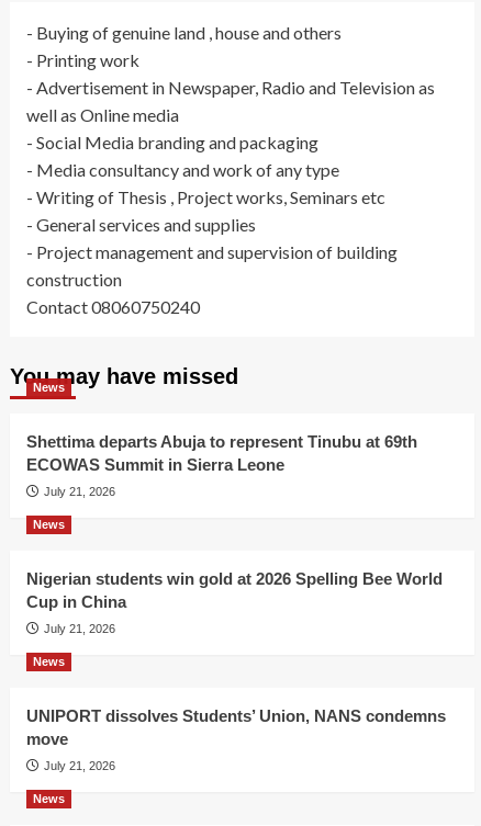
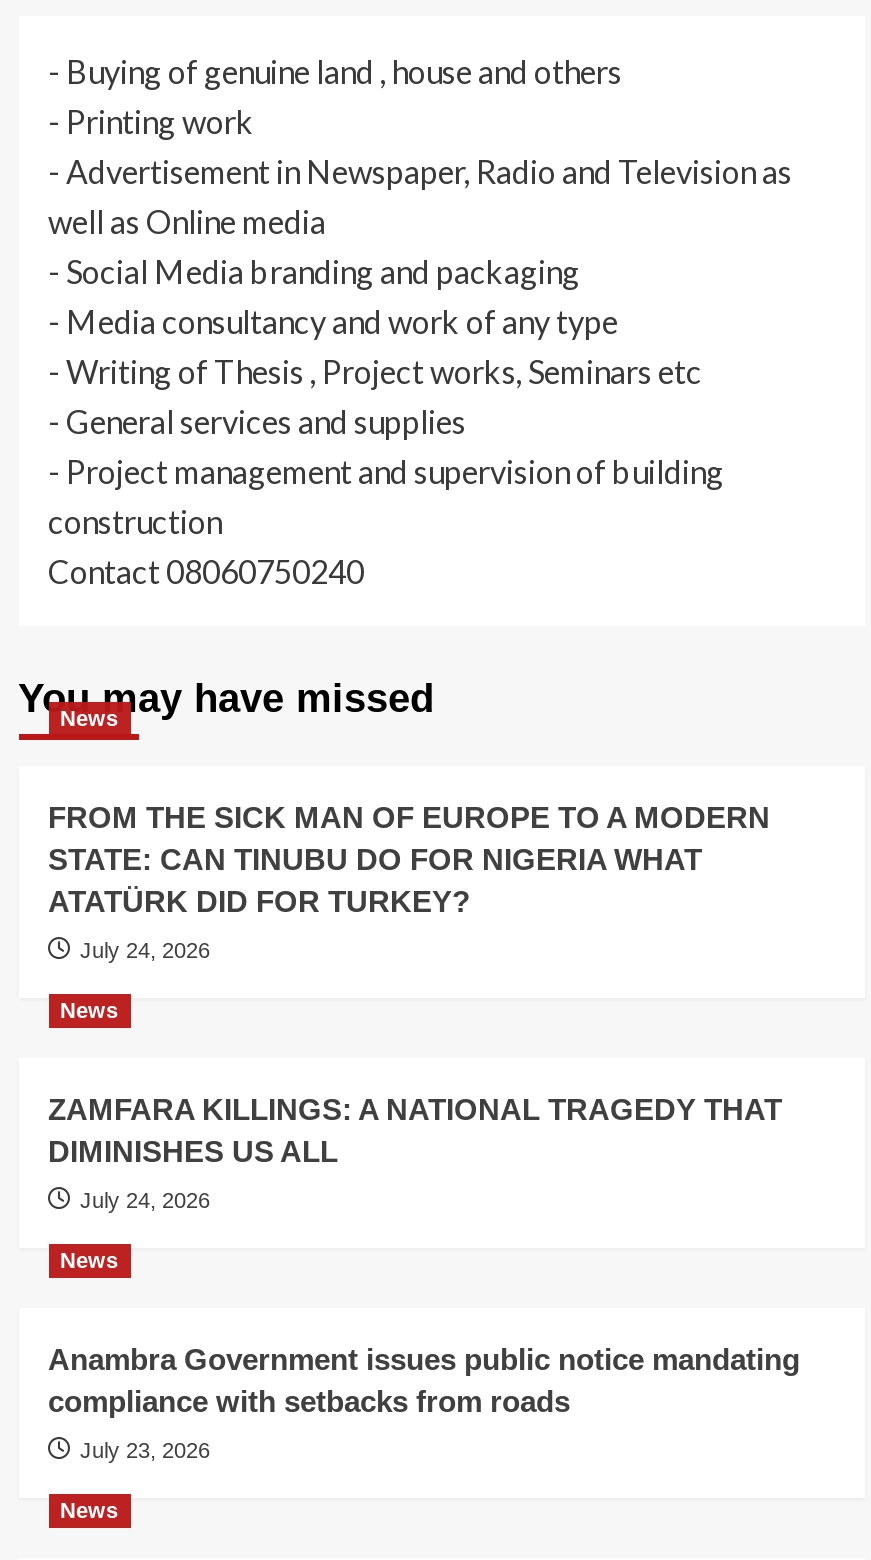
[26,433,417,474] Shettima departs Abuja to represent Tinubu at 69th | ECOWAS Summit in Sierra Leone -> [48,801,770,919] FROM THE SICK MAN OF EUROPE TO A MODERN | STATE: CAN TINUBU DO FOR NIGERIA WHAT | ATATÜRK DID FOR TURKEY?
[43,485,115,498] July 21, 2026 -> [80,939,210,963] July 24, 2026
[26,570,442,611] Nigerian students win gold at 2026 Spelling Bee World | Cup in China -> [48,1093,782,1169] ZAMFARA KILLINGS: A NATIONAL TRAGEDY THAT | DIMINISHES US ALL
[43,622,115,635] July 21, 2026 -> [80,1189,210,1213] July 24, 2026
[26,707,445,748] UNIPORT dissolves Students’ Union, NANS condemns | move -> [48,1343,800,1419] Anambra Government issues public notice mandating | compliance with setbacks from roads
[43,759,115,773] July 21, 2026 -> [80,1439,210,1463] July 23, 2026

